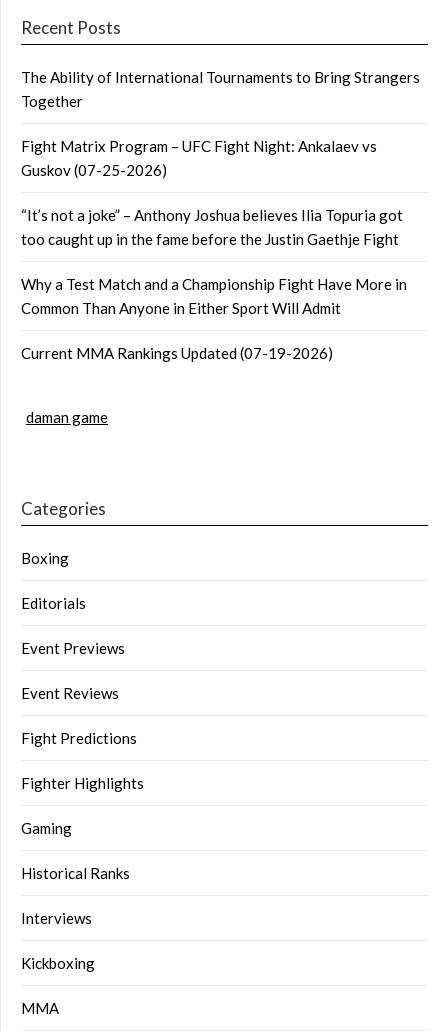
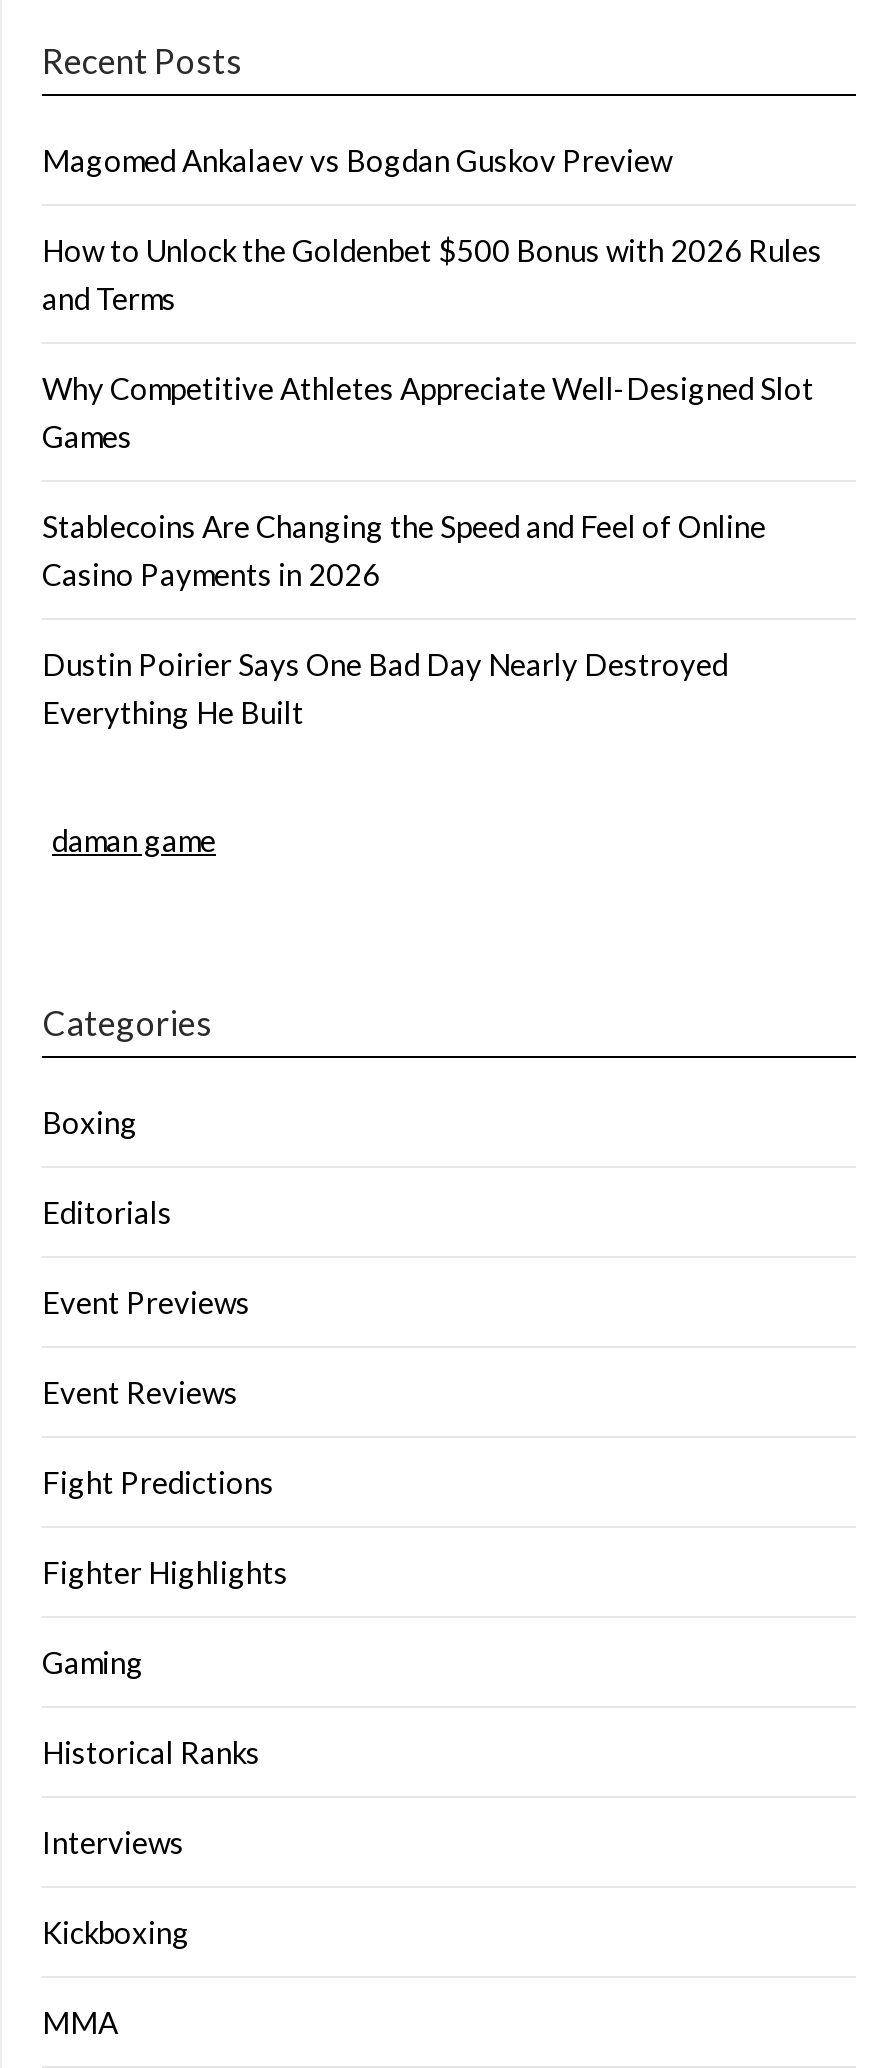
[21,68,420,110] The Ability of International Tournaments to Bring Strangers | Together -> [42,143,672,179] Magomed Ankalaev vs Bogdan Guskov Preview
[21,137,377,179] Fight Matrix Program – UFC Fight Night: Ankalaev vs | Guskov (07-25-2026) -> [42,233,822,317] How to Unlock the Goldenbet $500 Bonus with 2026 Rules | and Terms
[21,206,403,248] “It’s not a joke” – Anthony Joshua believes Ilia Topuria got | too caught up in the fame before the Justin Gaethje Fight -> [42,371,814,455] Why Competitive Athletes Appreciate Well-Designed Slot | Games
[21,275,407,317] Why a Test Match and a Championship Fight Have More in | Common Than Anyone in Either Sport Will Admit -> [42,509,766,593] Stablecoins Are Changing the Speed and Feel of Online | Casino Payments in 2026
[21,344,333,362] Current MMA Rankings Updated (07-19-2026) -> [42,647,728,731] Dustin Poirier Says One Bad Day Nearly Destroyed | Everything He Built

